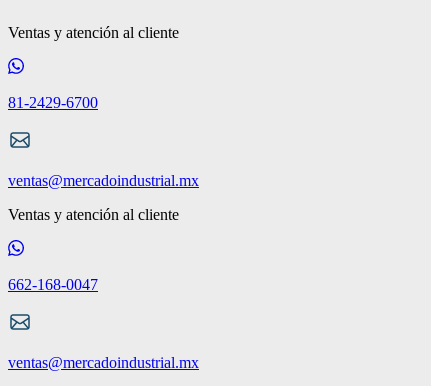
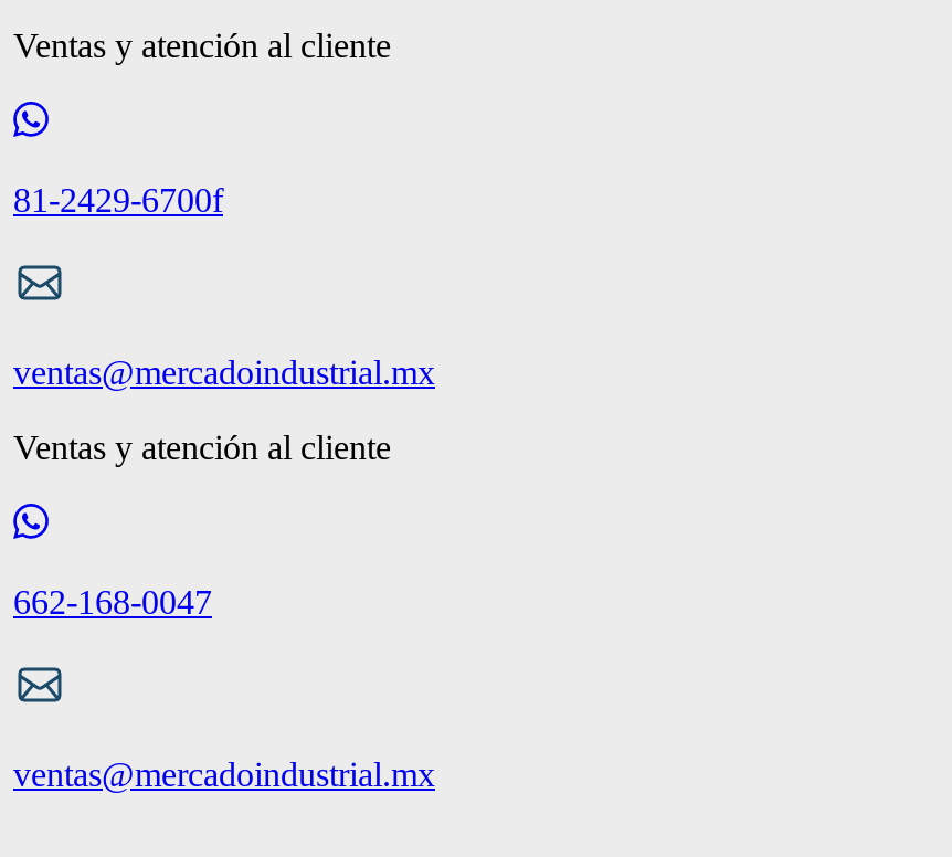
[8,94,98,111] 81-2429-6700 -> [13,181,223,219] 81-2429-6700f

